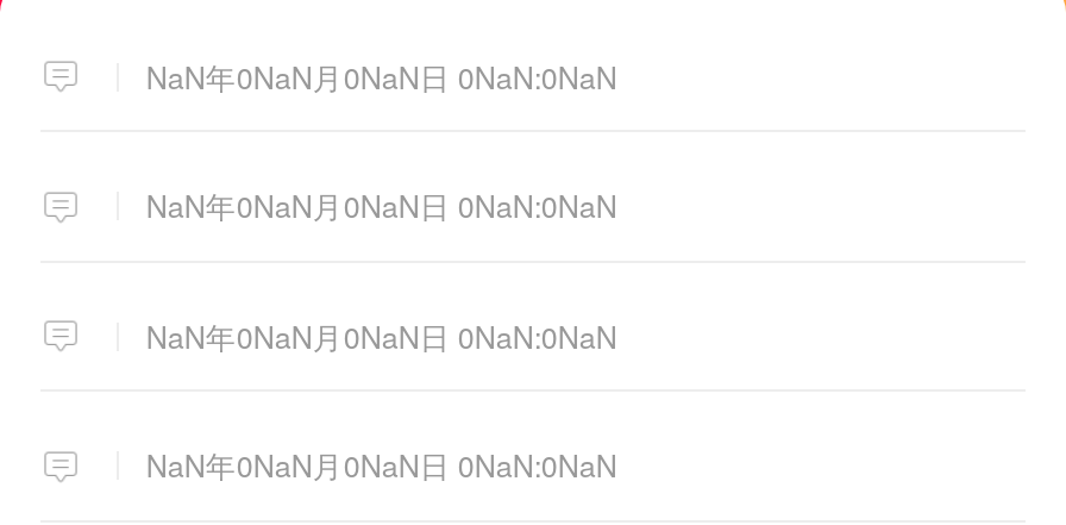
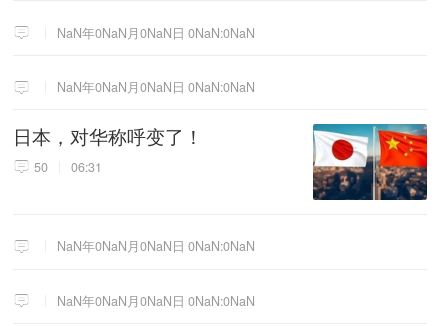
none -> [13,122,203,176] 日本，对华称呼变了！ | 50 | 06:31
none -> [312,123,428,201] [image]

